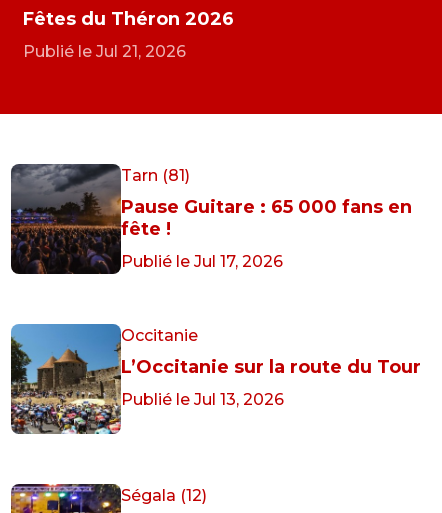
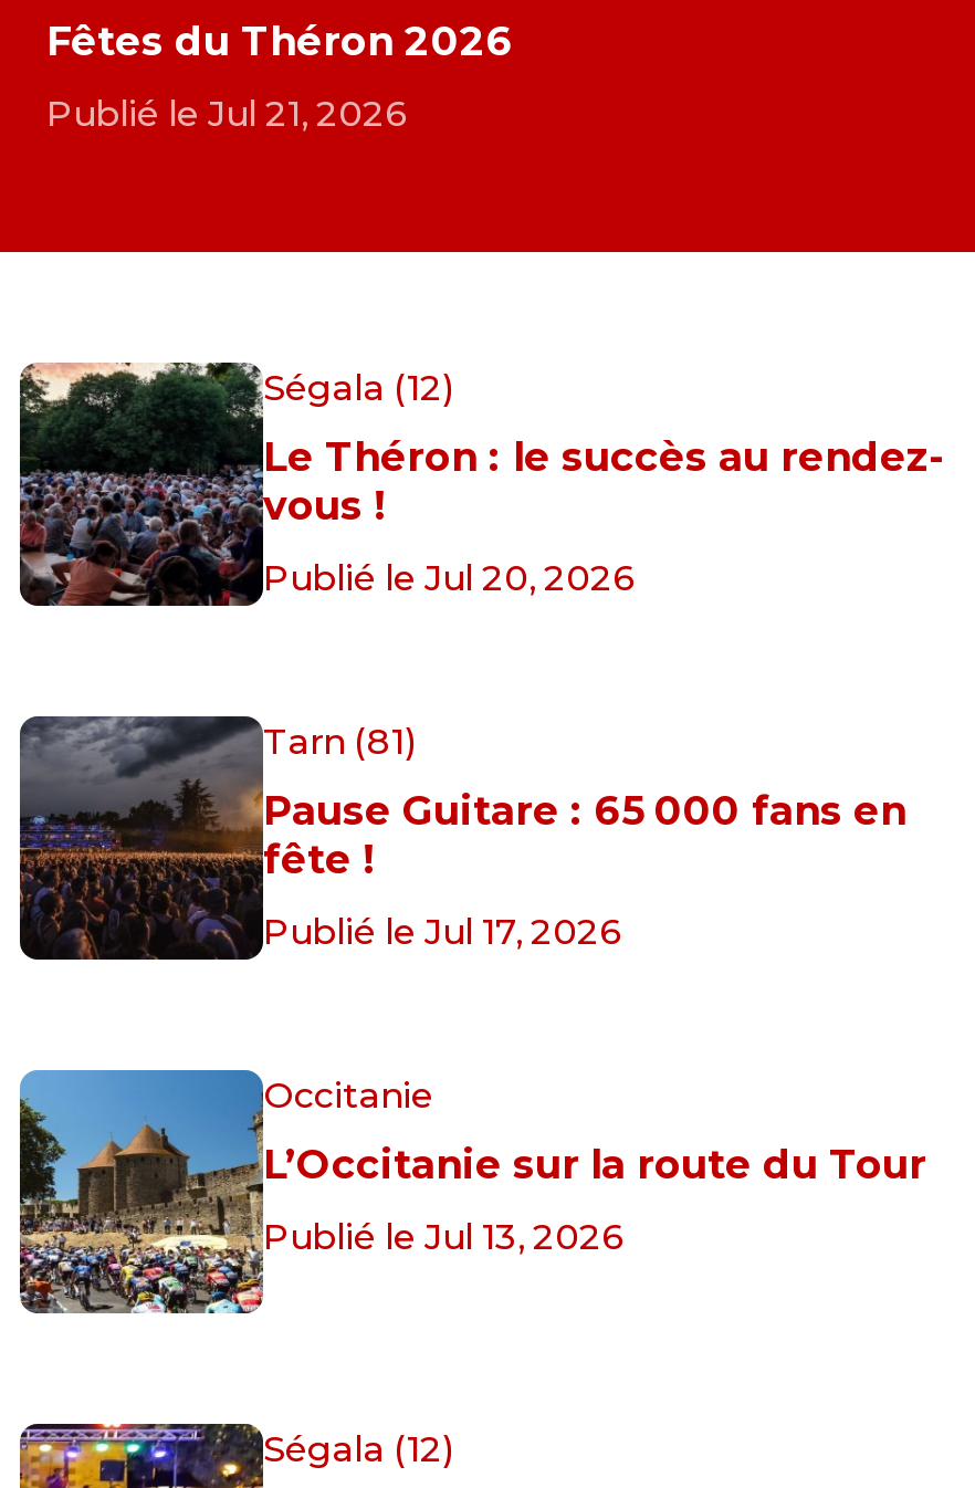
none -> [20,363,944,606] [image] | Ségala (12) | Le Théron : le succès au rendez- | vous ! | Publié le Jul 20, 2026

